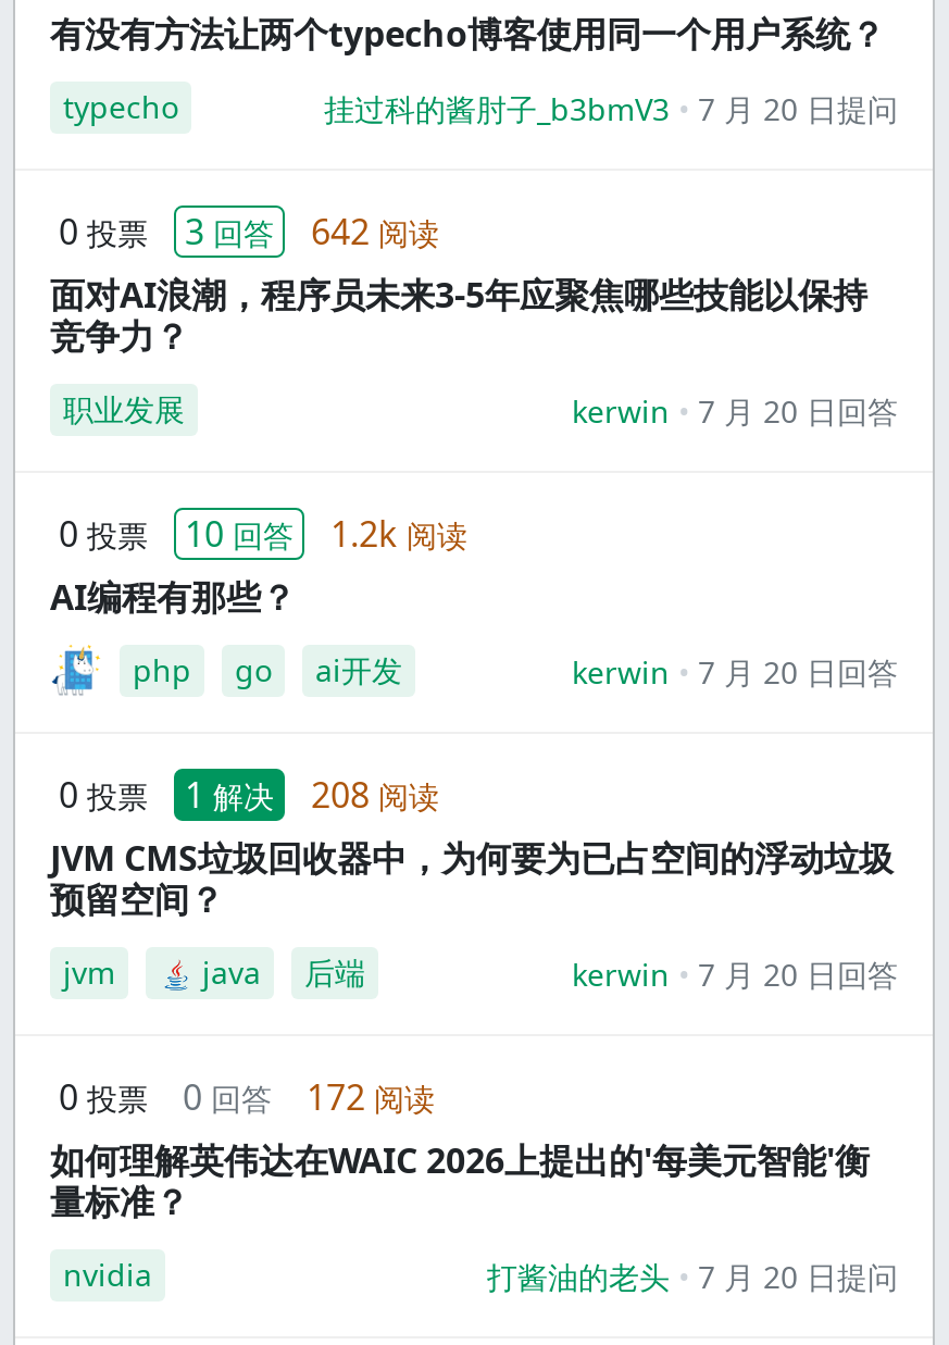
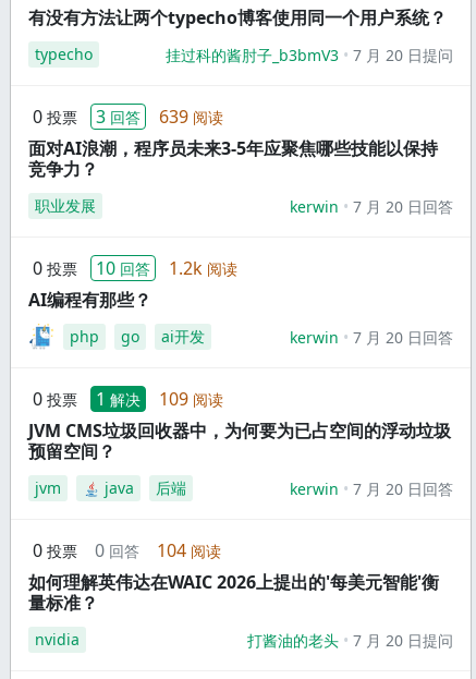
[59,208,439,256] 0 投票 3 回答 642 阅读 -> [33,105,223,129] 0 投票 3 回答 639 阅读
[59,771,439,819] 0 投票 1 解决 208 阅读 -> [33,387,223,411] 0 投票 1 解决 109 阅读
[59,1073,435,1121] 0 投票 0 回答 172 阅读 -> [33,538,221,562] 0 投票 0 回答 104 阅读

